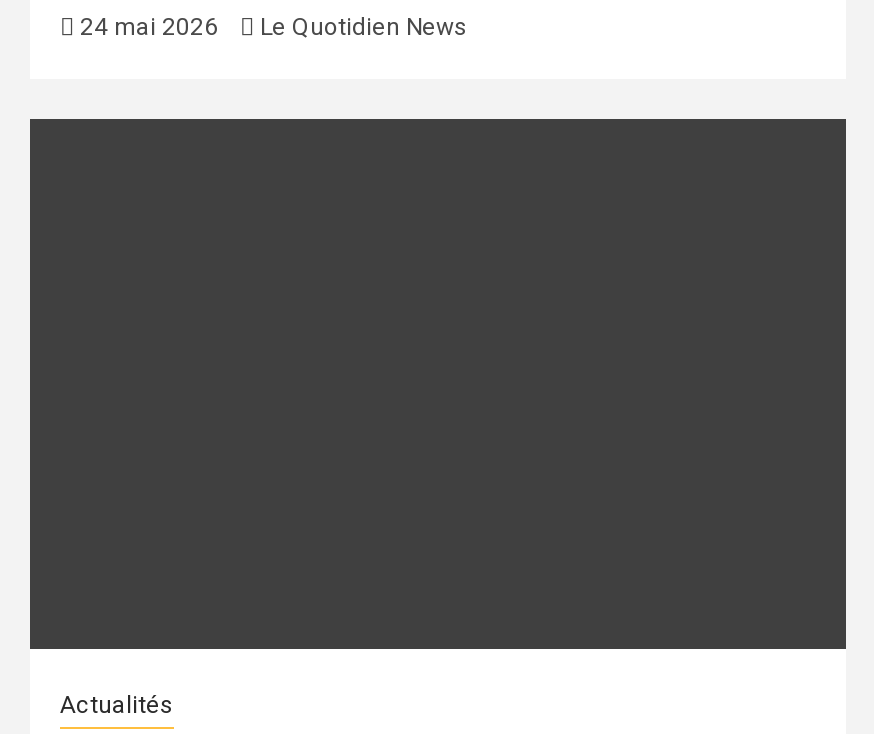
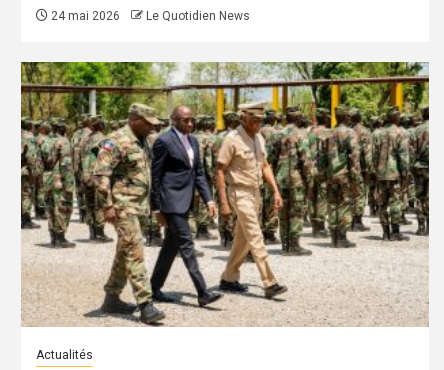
none -> [21,61,430,327] [image]

